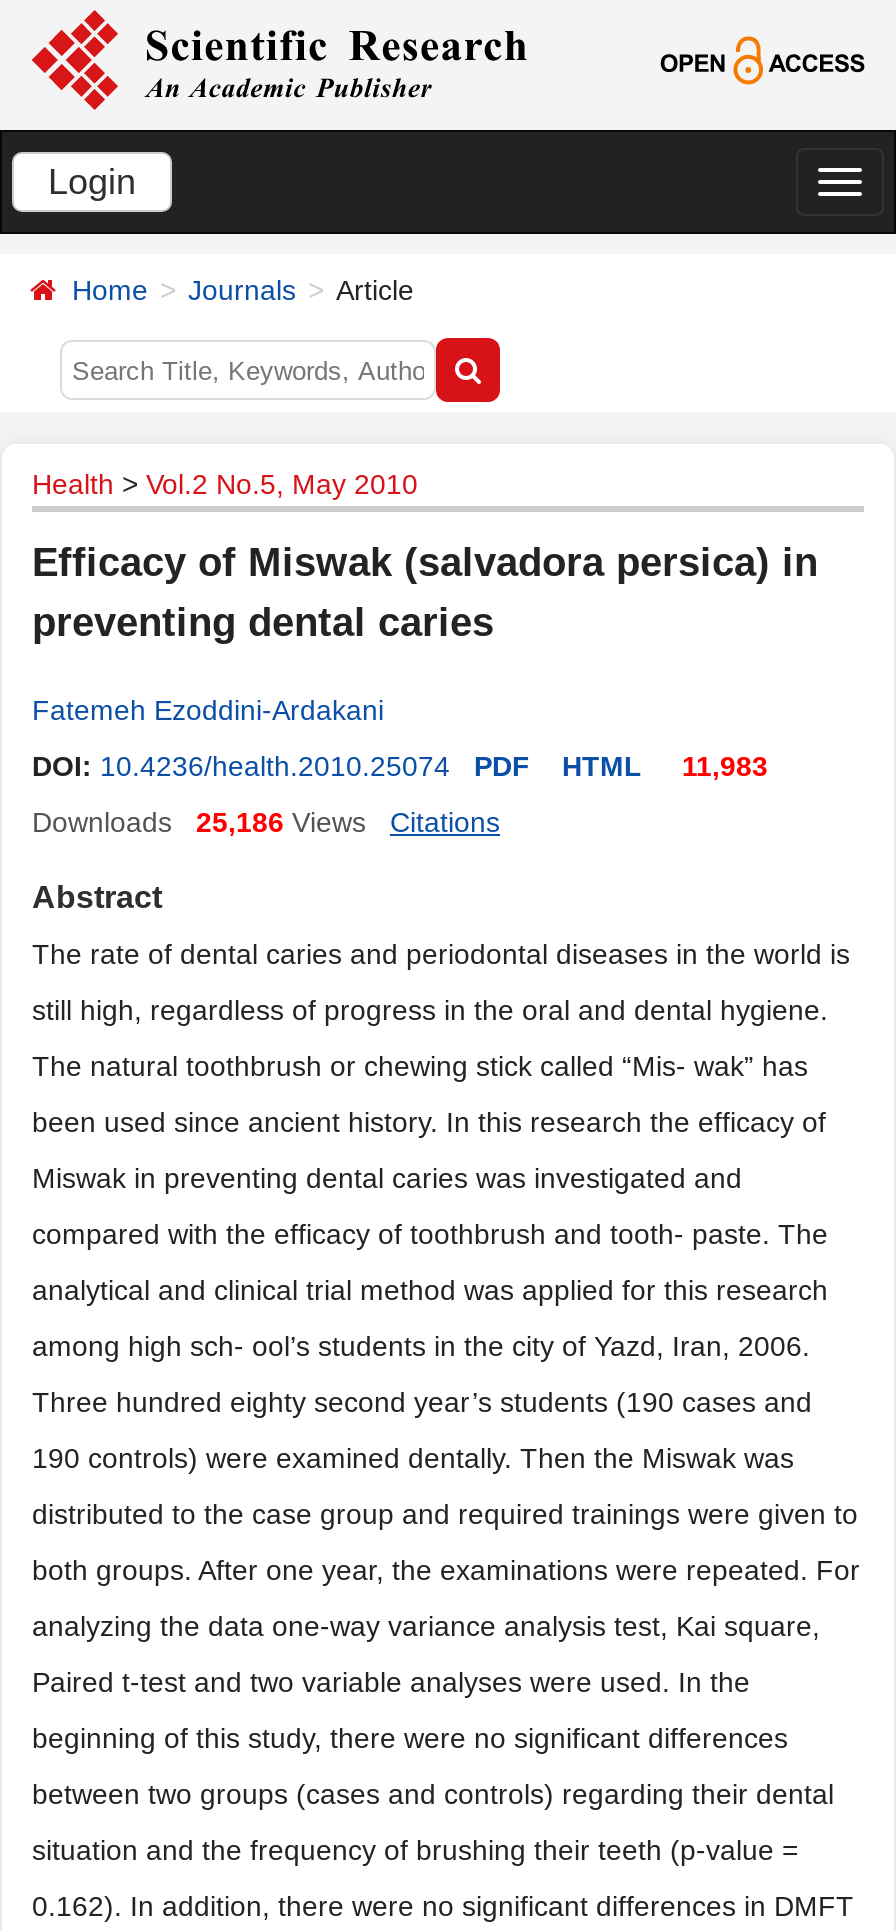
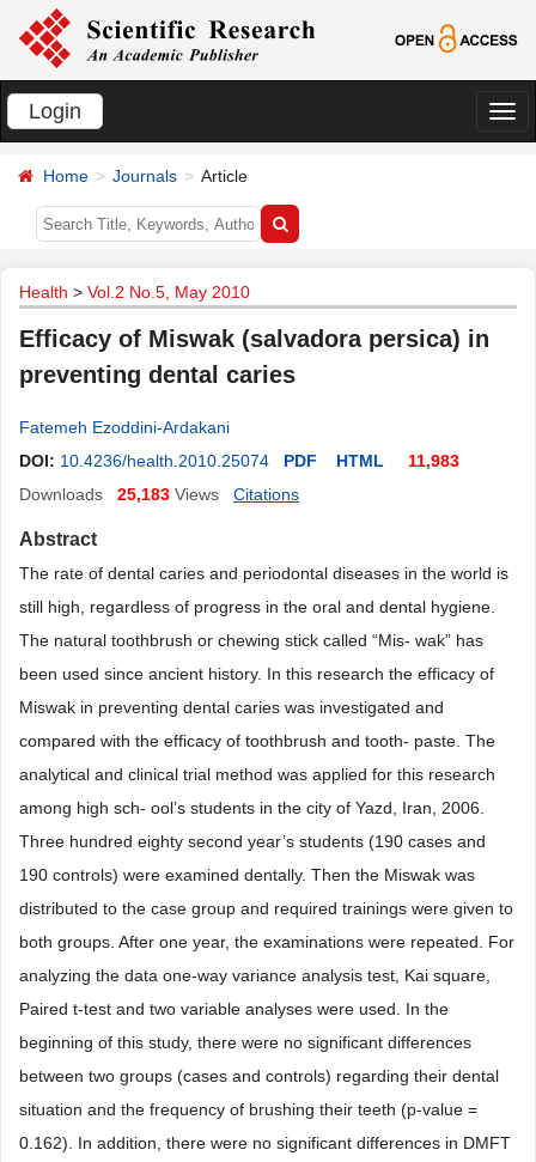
[32,806,366,838] Downloads 25,186 Views -> [19,485,219,504] Downloads 25,183 Views

